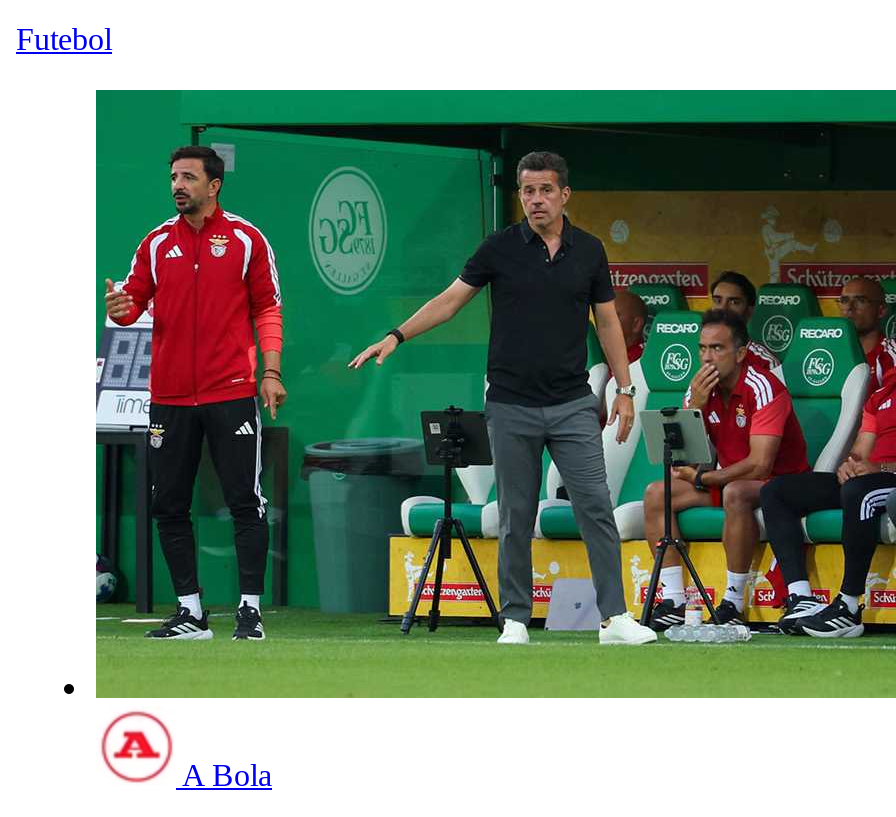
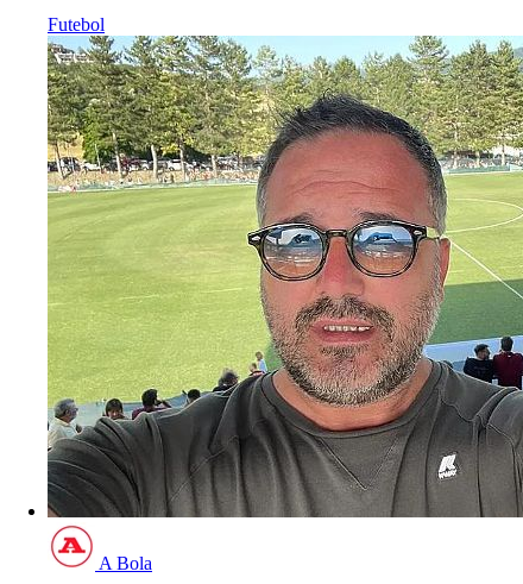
[94,60,890,700] [image] -> [46,34,519,519] [image]

